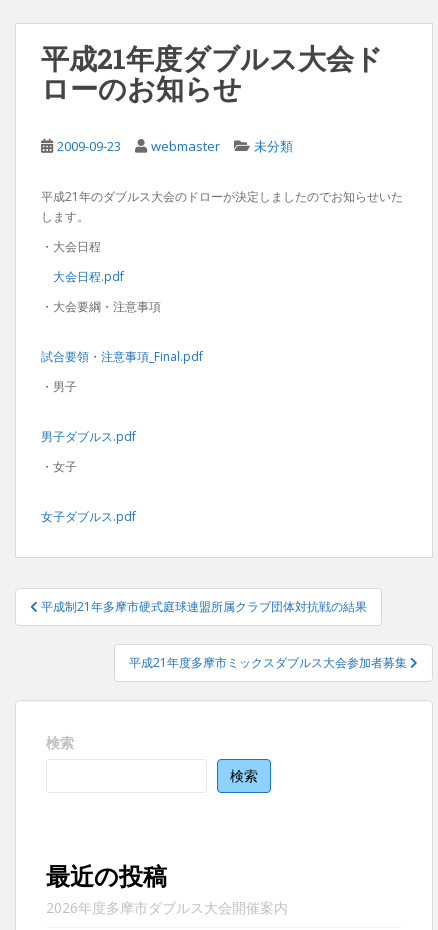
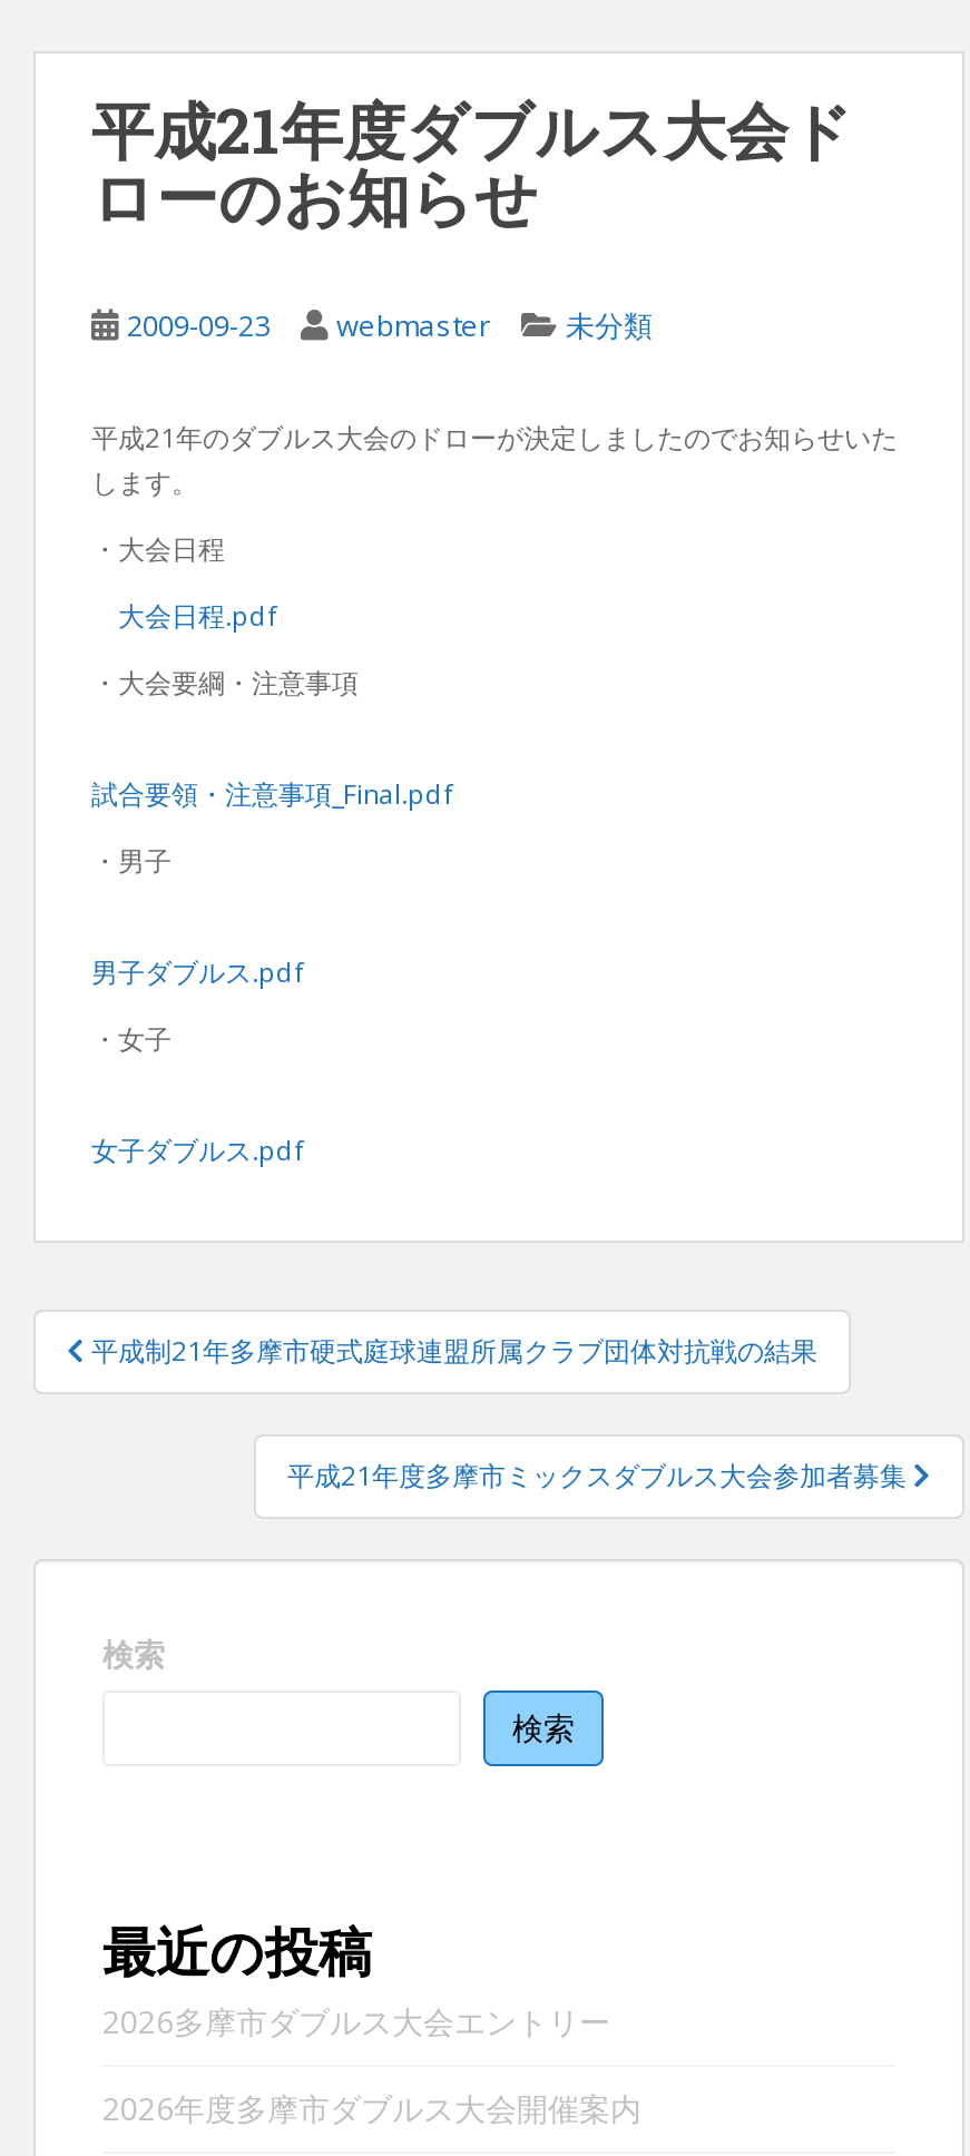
none -> [102,2000,610,2042] 2026多摩市ダブルス大会エントリー

